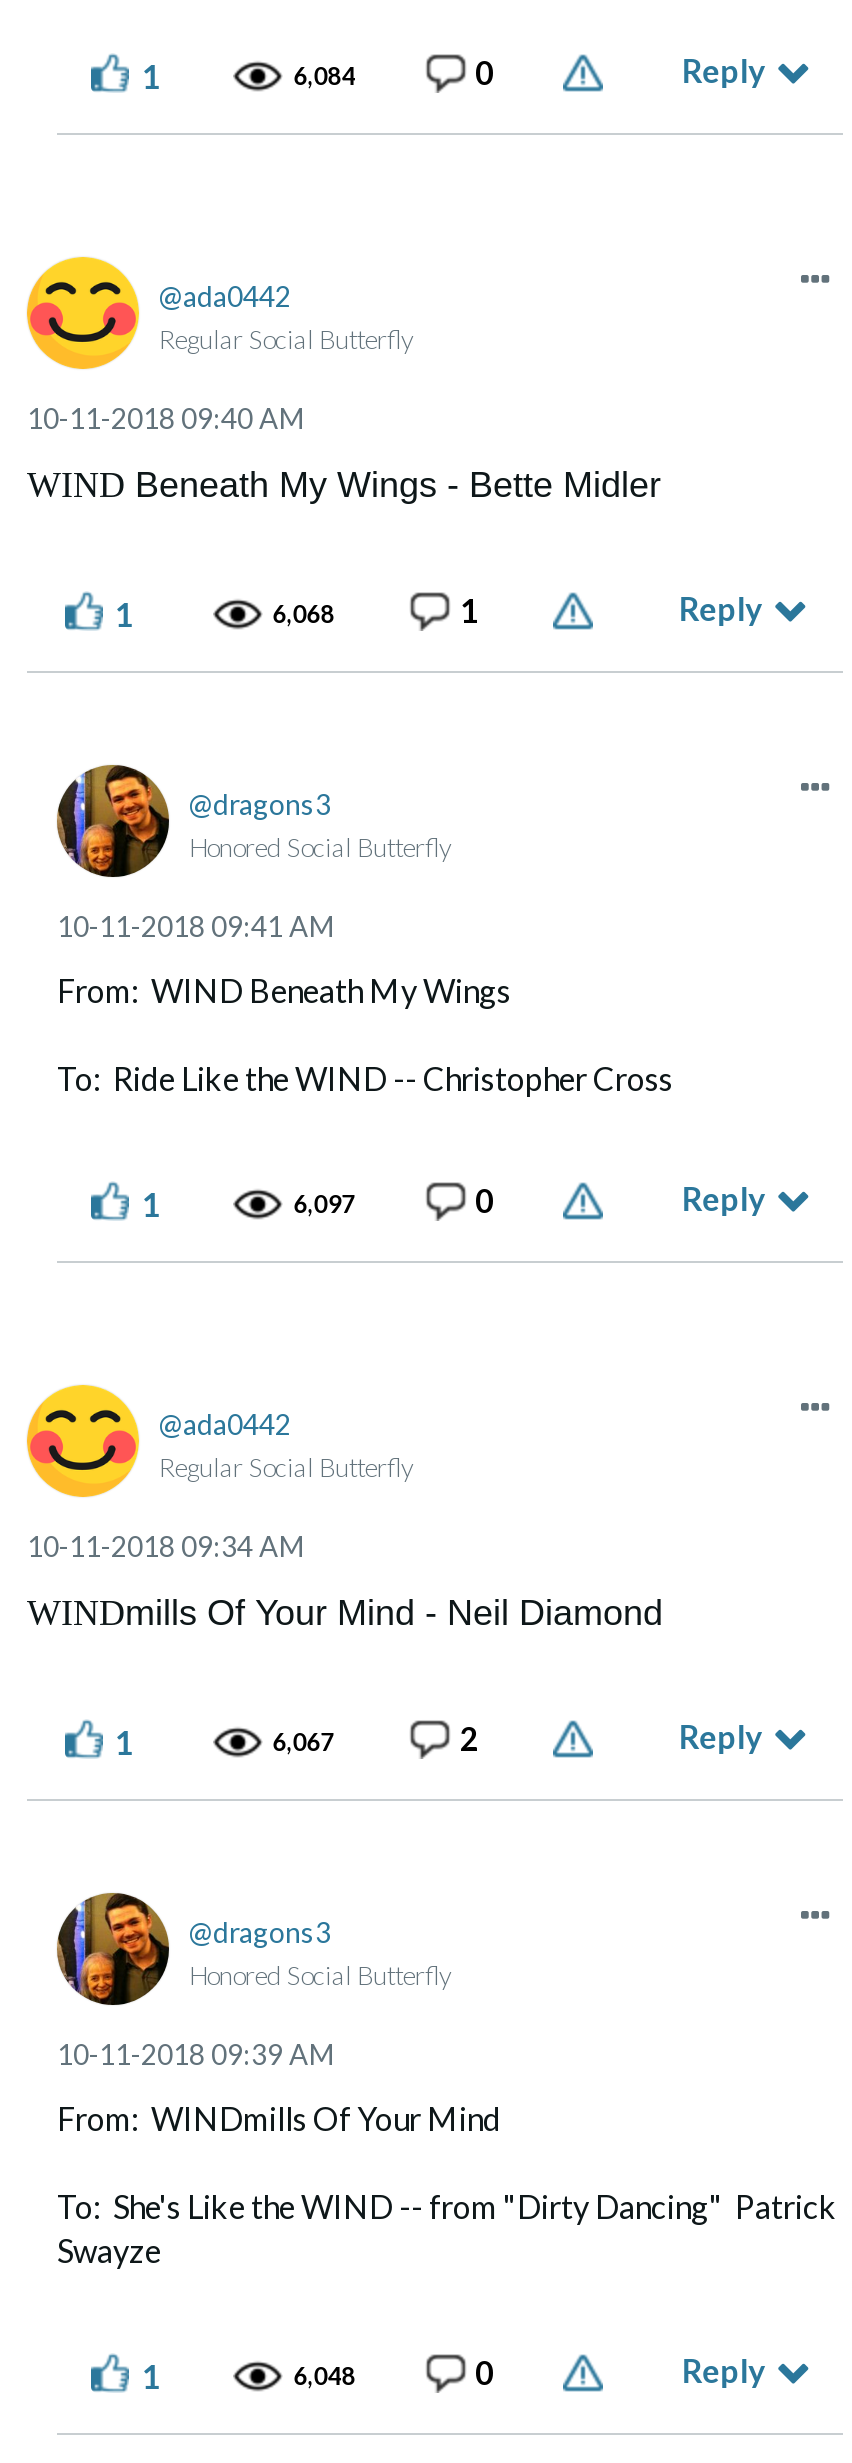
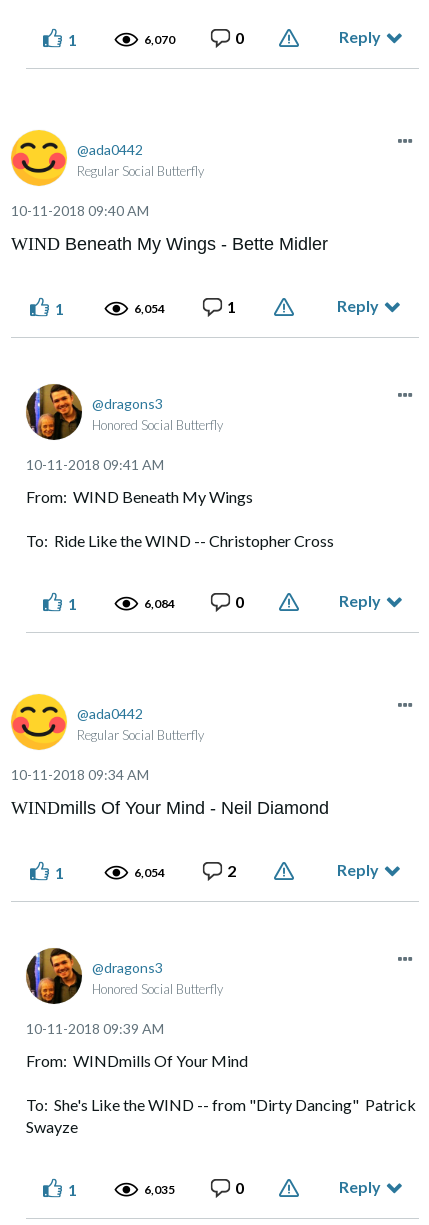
[293,60,355,90] 6,084 -> [144,32,175,47] 6,070
[272,598,334,628] 6,068 -> [134,301,165,316] 6,054
[293,1188,355,1218] 6,097 -> [144,596,175,611] 6,084
[272,1726,334,1756] 6,067 -> [134,865,165,880] 6,054
[293,2360,355,2390] 6,048 -> [144,1182,175,1197] 6,035

